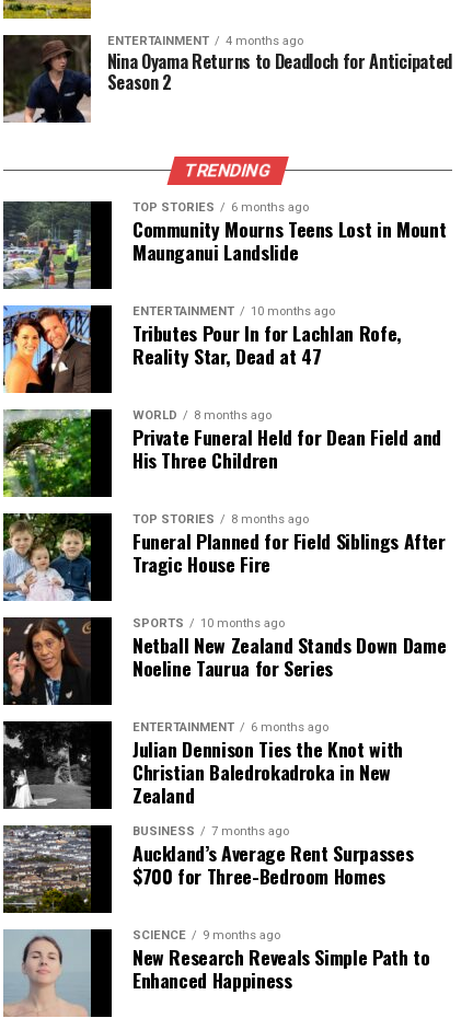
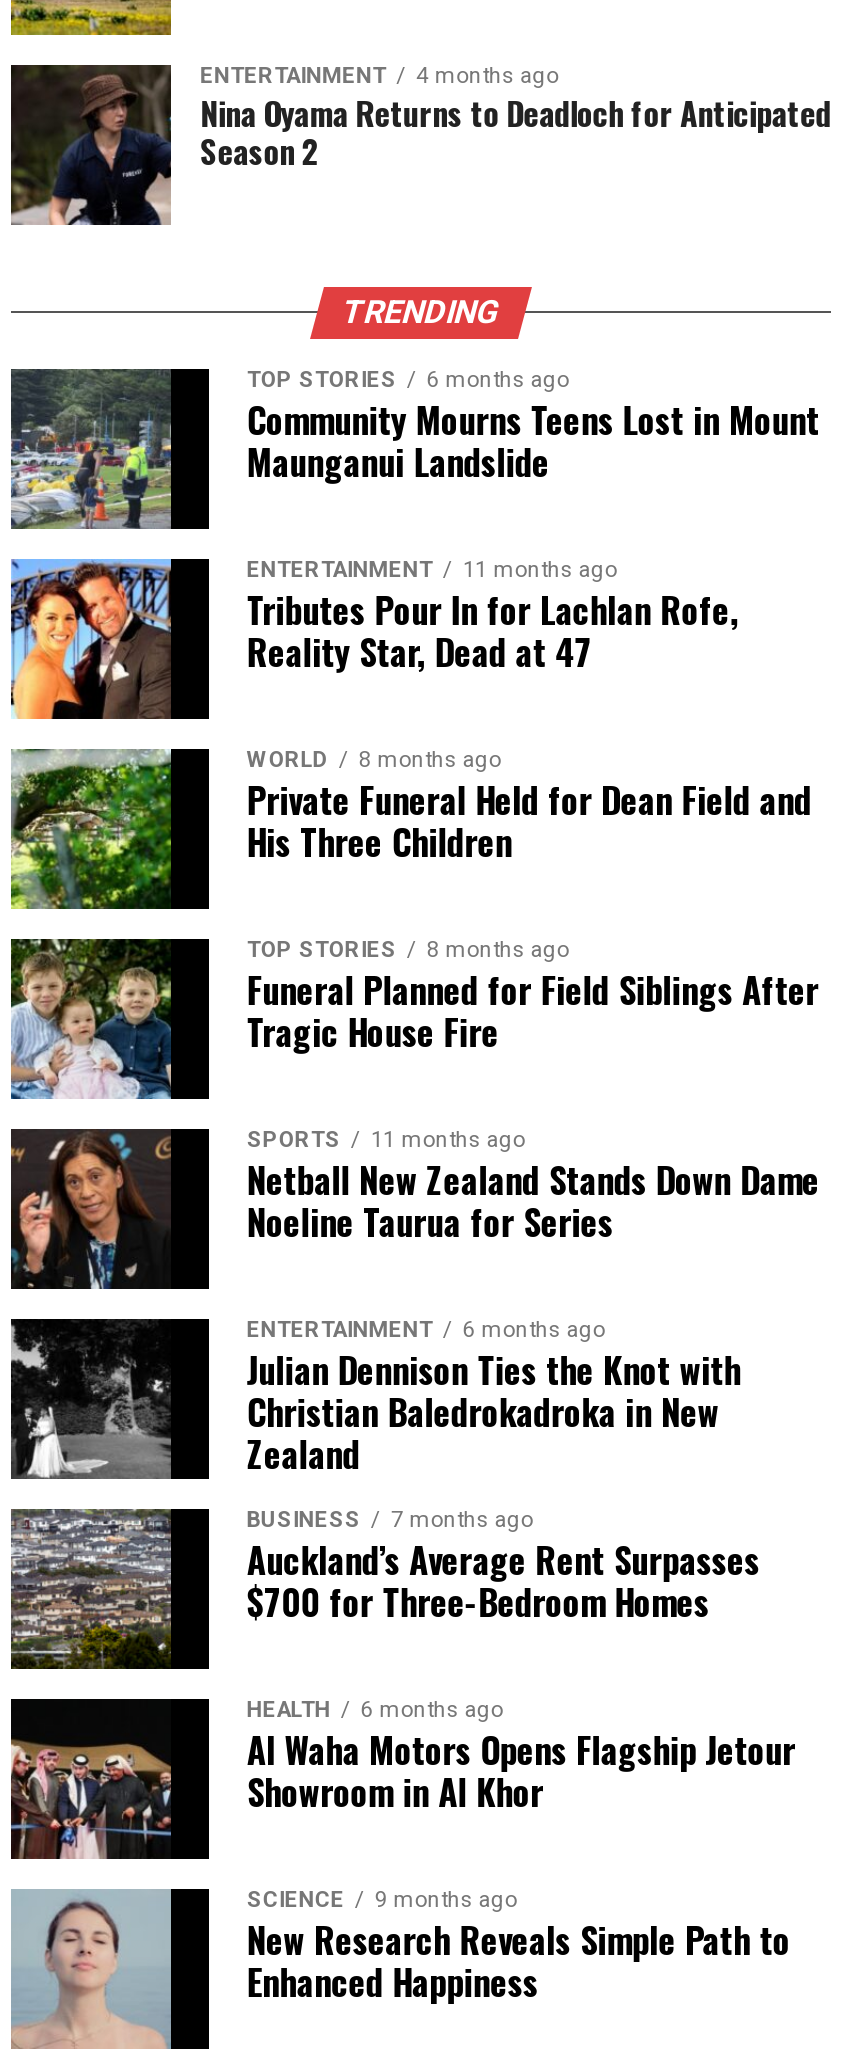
[132,304,335,319] ENTERTAINMENT 10 months ago -> [247,556,617,582] ENTERTAINMENT 11 months ago
[132,616,285,631] SPORTS 10 months ago -> [247,1126,525,1152] SPORTS 11 months ago
none -> [11,1696,795,1862] [image] | HEALTH | 6 months ago | Al Waha Motors Opens Flagship Jetour | Showroom in Al Khor

